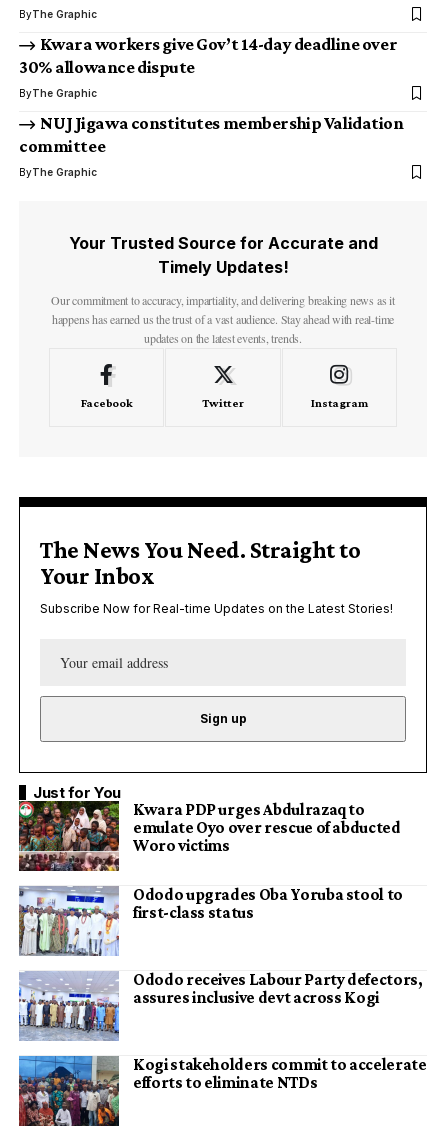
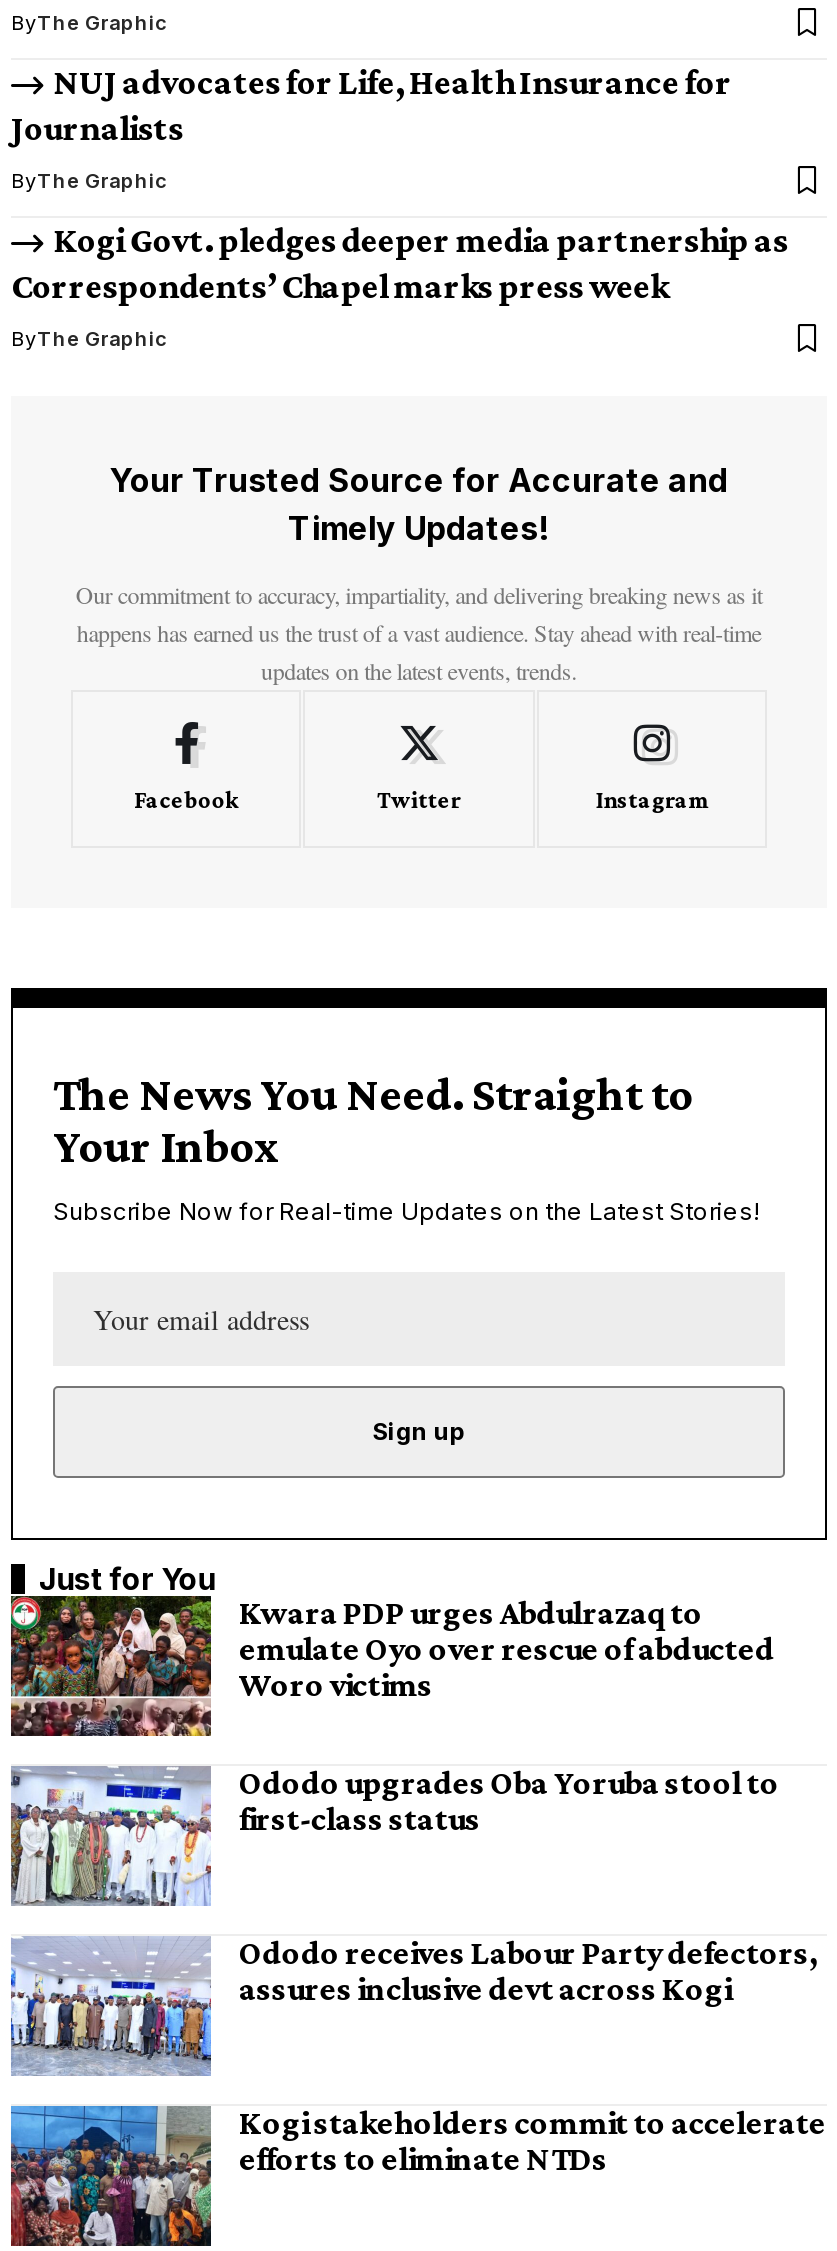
[19,34,397,77] Kwara workers give Gov’t 14-day deadline over | 30% allowance dispute -> [11,62,732,148] NUJ advocates for Life, Health Insurance for | Journalists
[19,113,403,156] NUJ Jigawa constitutes membership Validation | committee -> [11,220,788,306] Kogi Govt. pledges deeper media partnership as | Correspondents’ Chapel marks press week

